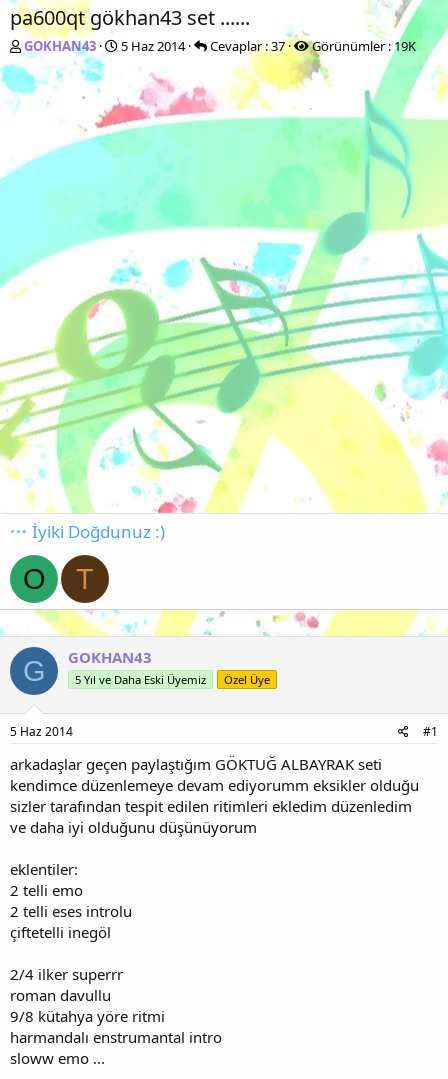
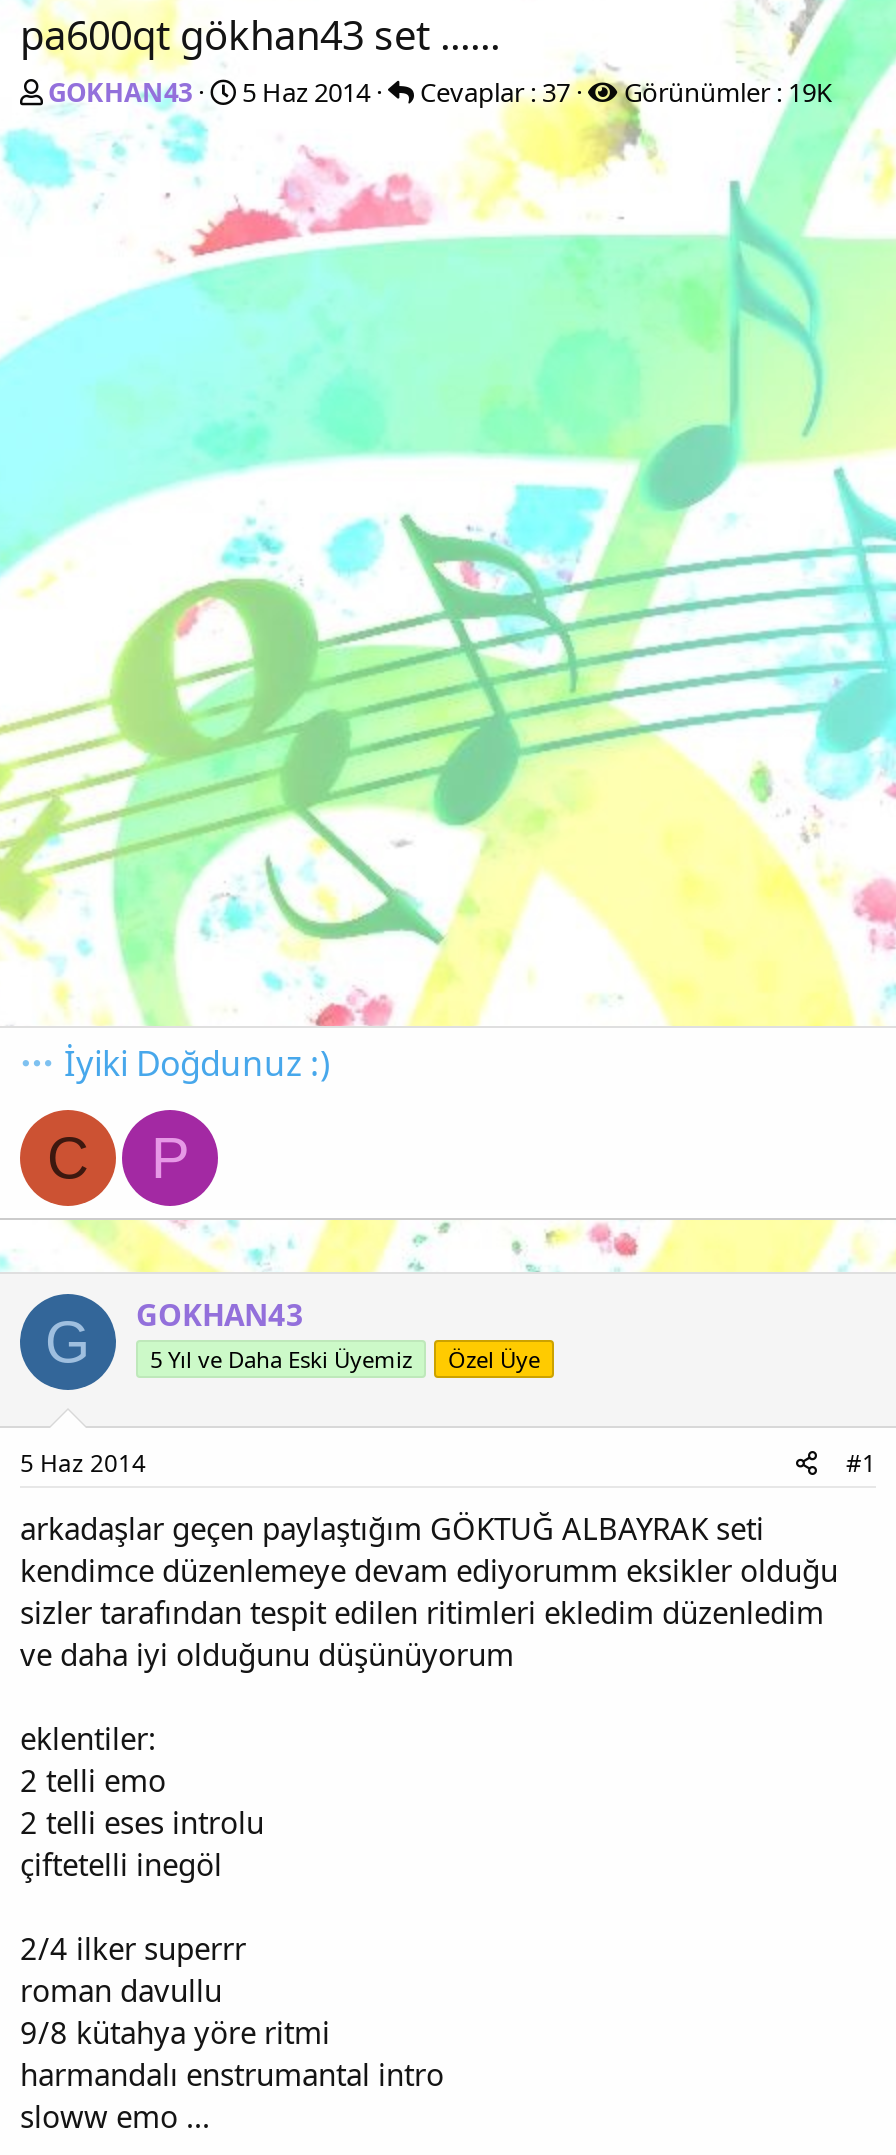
[22,562,94,594] O | T -> [47,1125,189,1189] C | P

